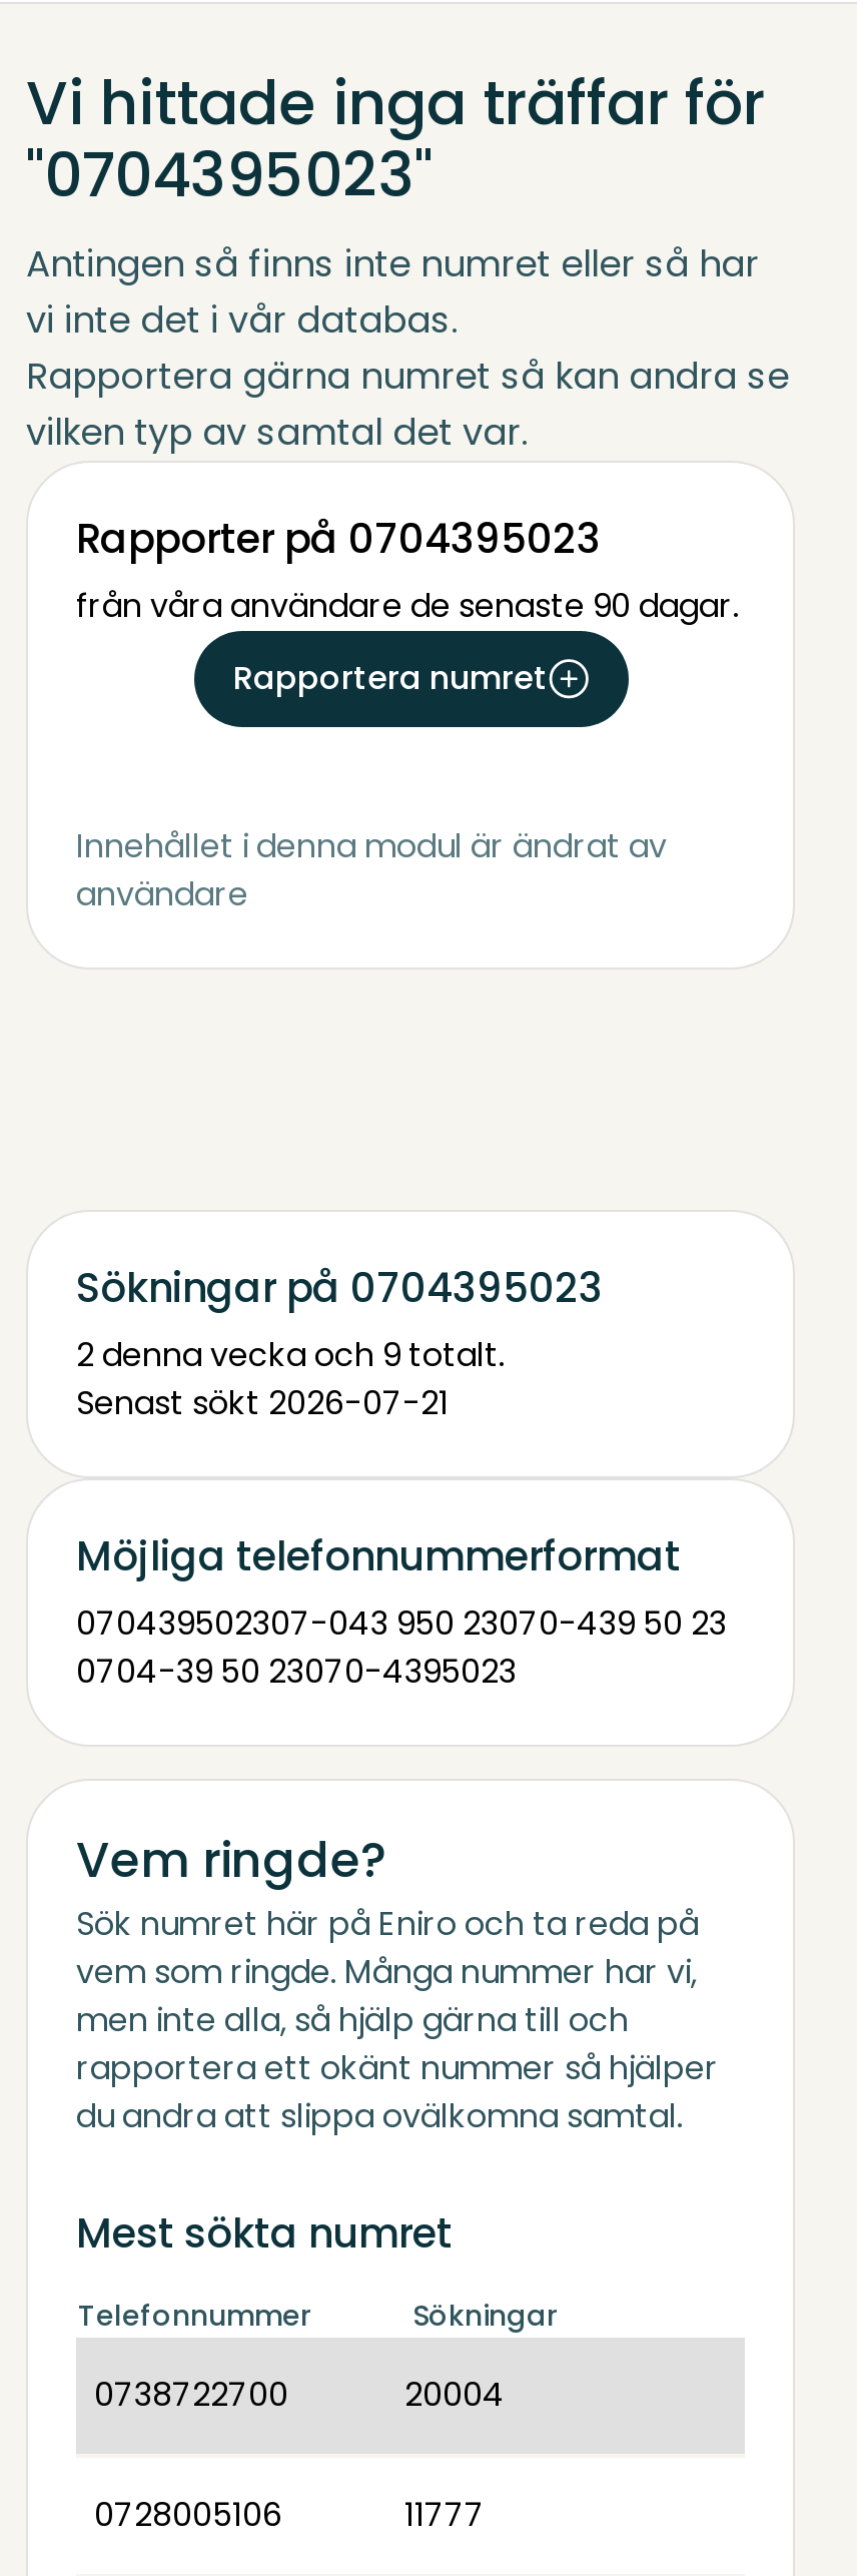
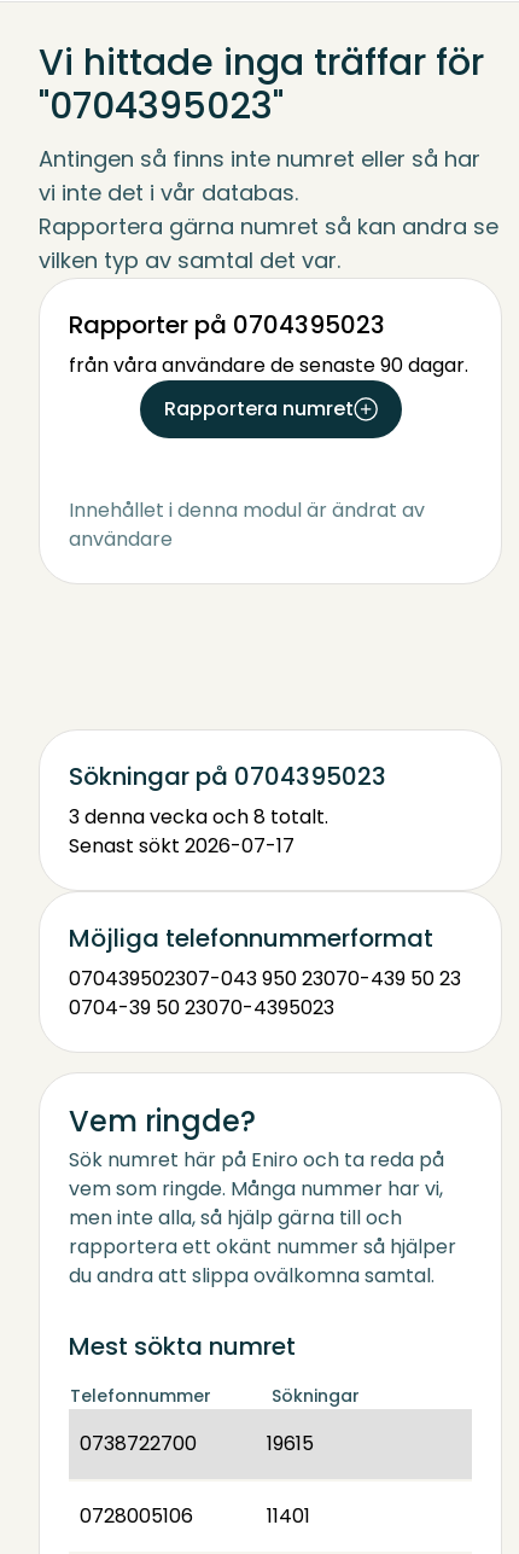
[76,1332,505,1378] 2 denna vecka och 9 totalt. -> [69,803,328,831] 3 denna vecka och 8 totalt.
[76,1380,449,1426] Senast sökt 2026-07-21 -> [69,832,295,860] Senast sökt 2026-07-17
[404,2372,505,2418] 20004 -> [267,1430,314,1457] 19615
[404,2492,485,2538] 11777 -> [267,1502,310,1530] 11401

